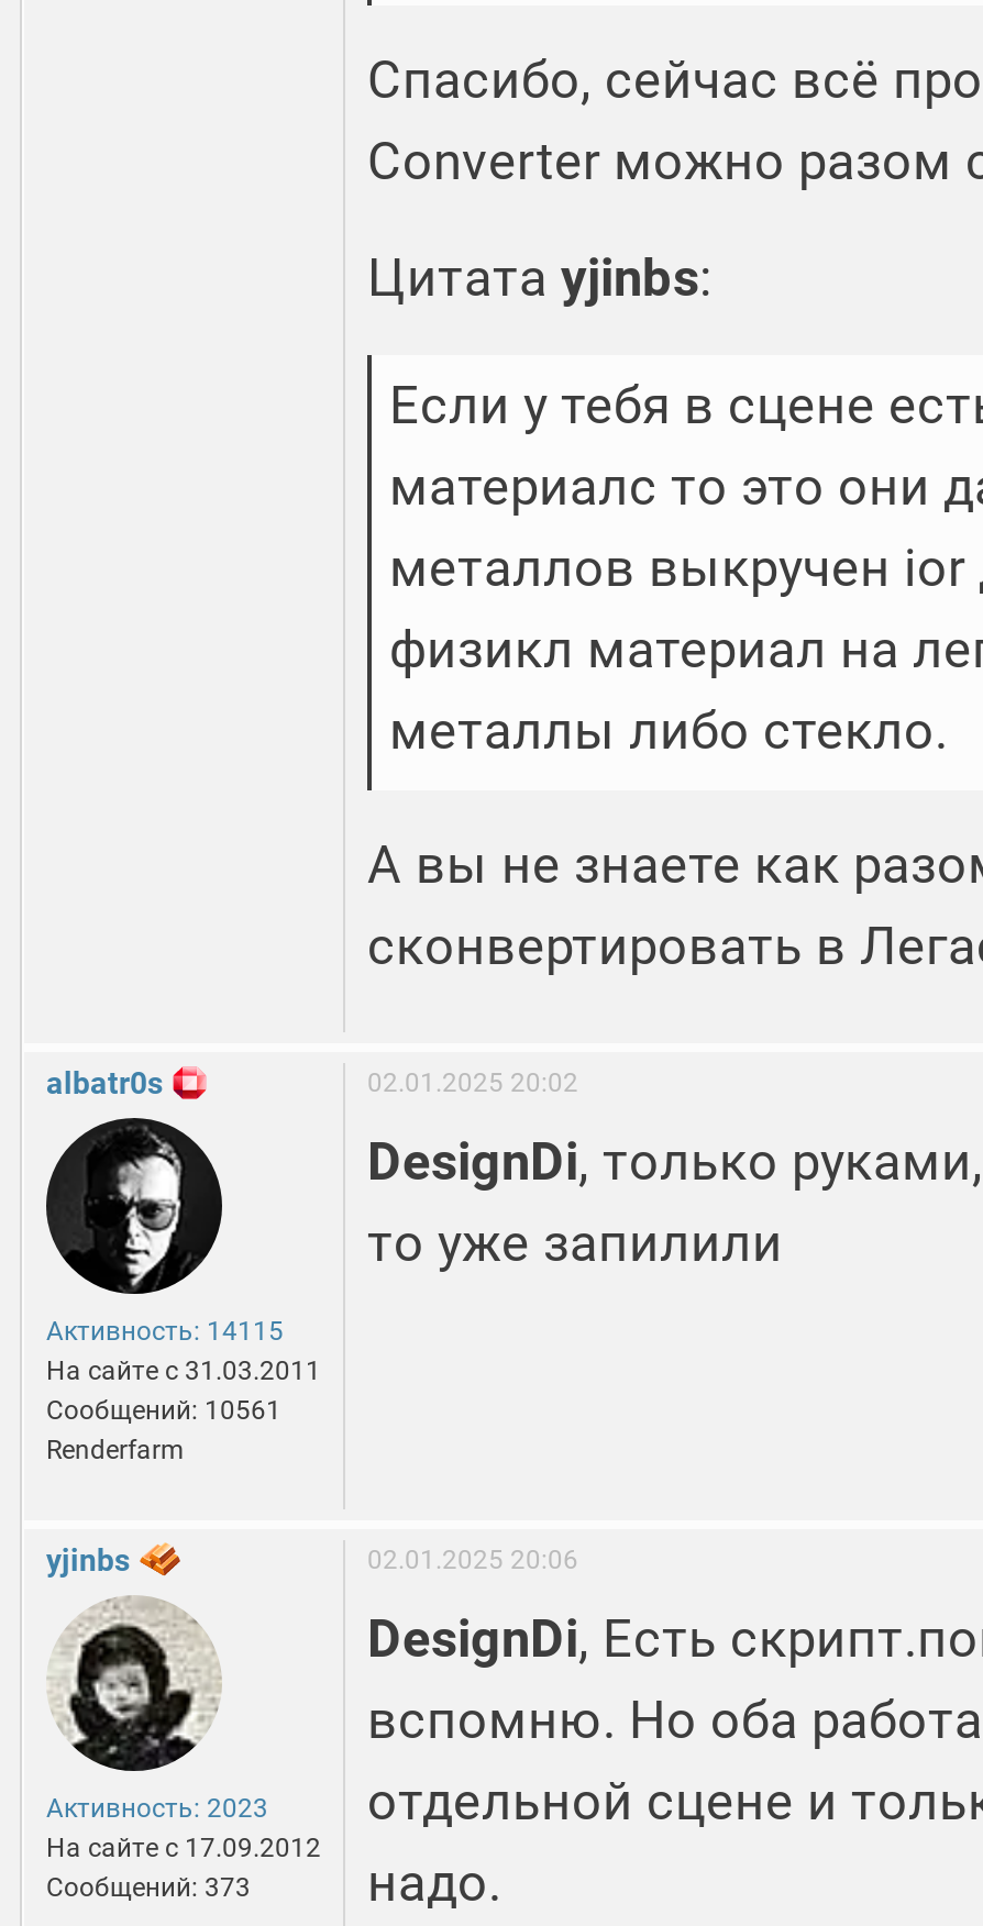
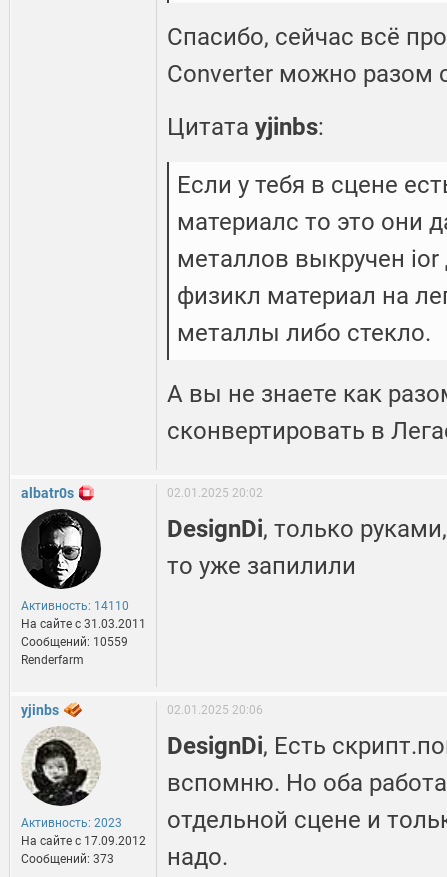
[46,1317,284,1347] Активность: 14115 -> [21,599,129,613] Активность: 14110
[46,1396,281,1426] Сообщений: 10561 -> [21,635,128,649] Сообщений: 10559

